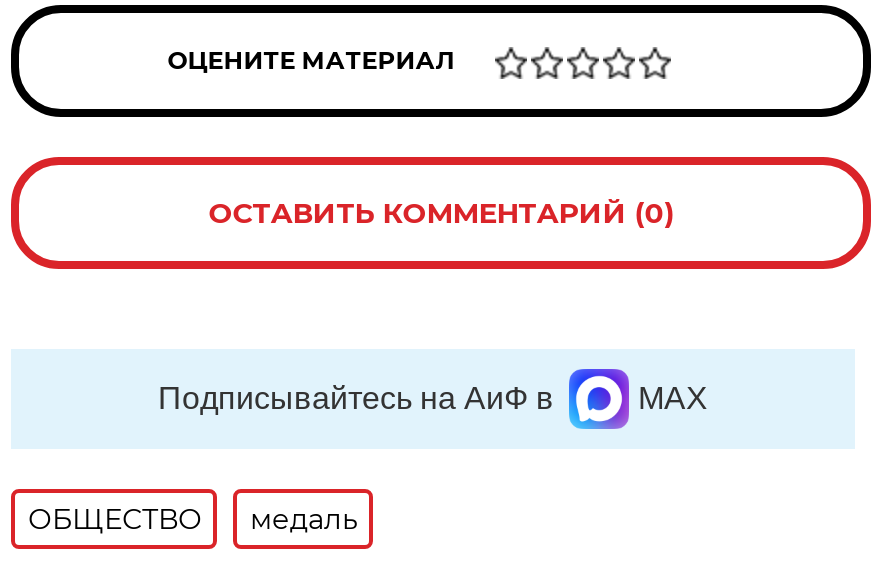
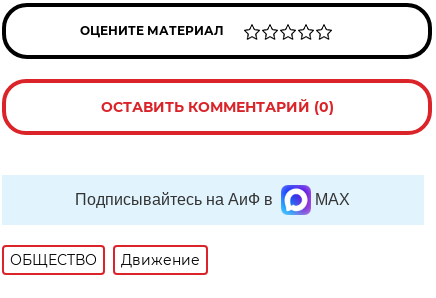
[250,501,358,537] медаль -> [121,251,200,269] Движение

